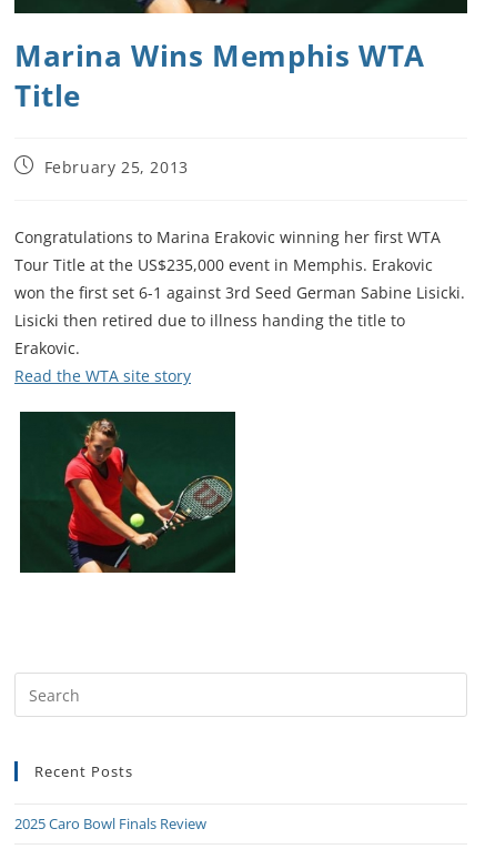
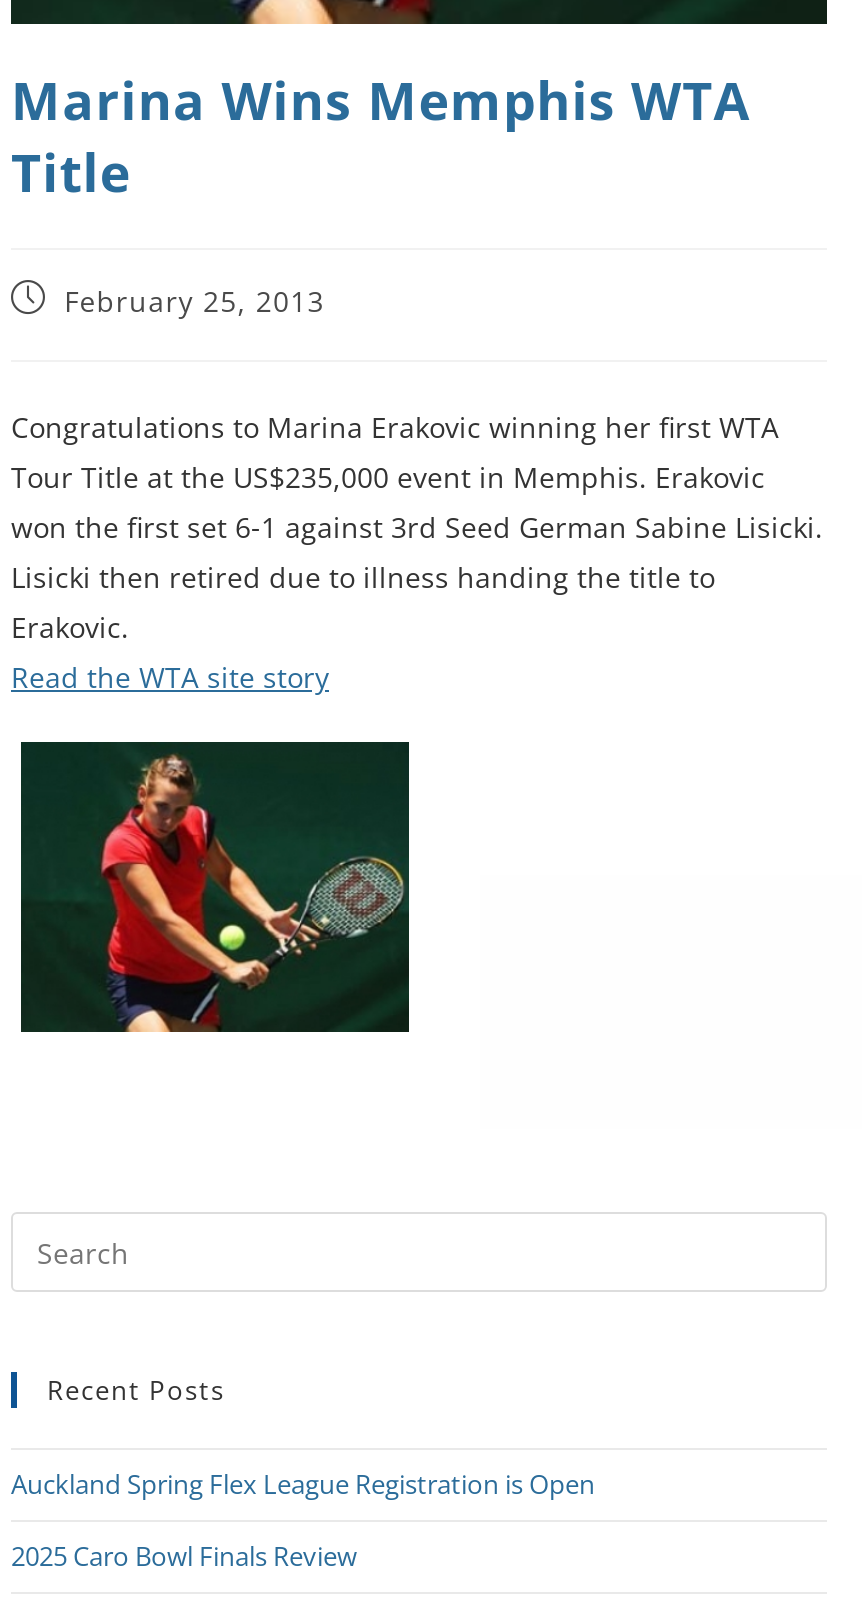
none -> [11,1467,595,1503] Auckland Spring Flex League Registration is Open

